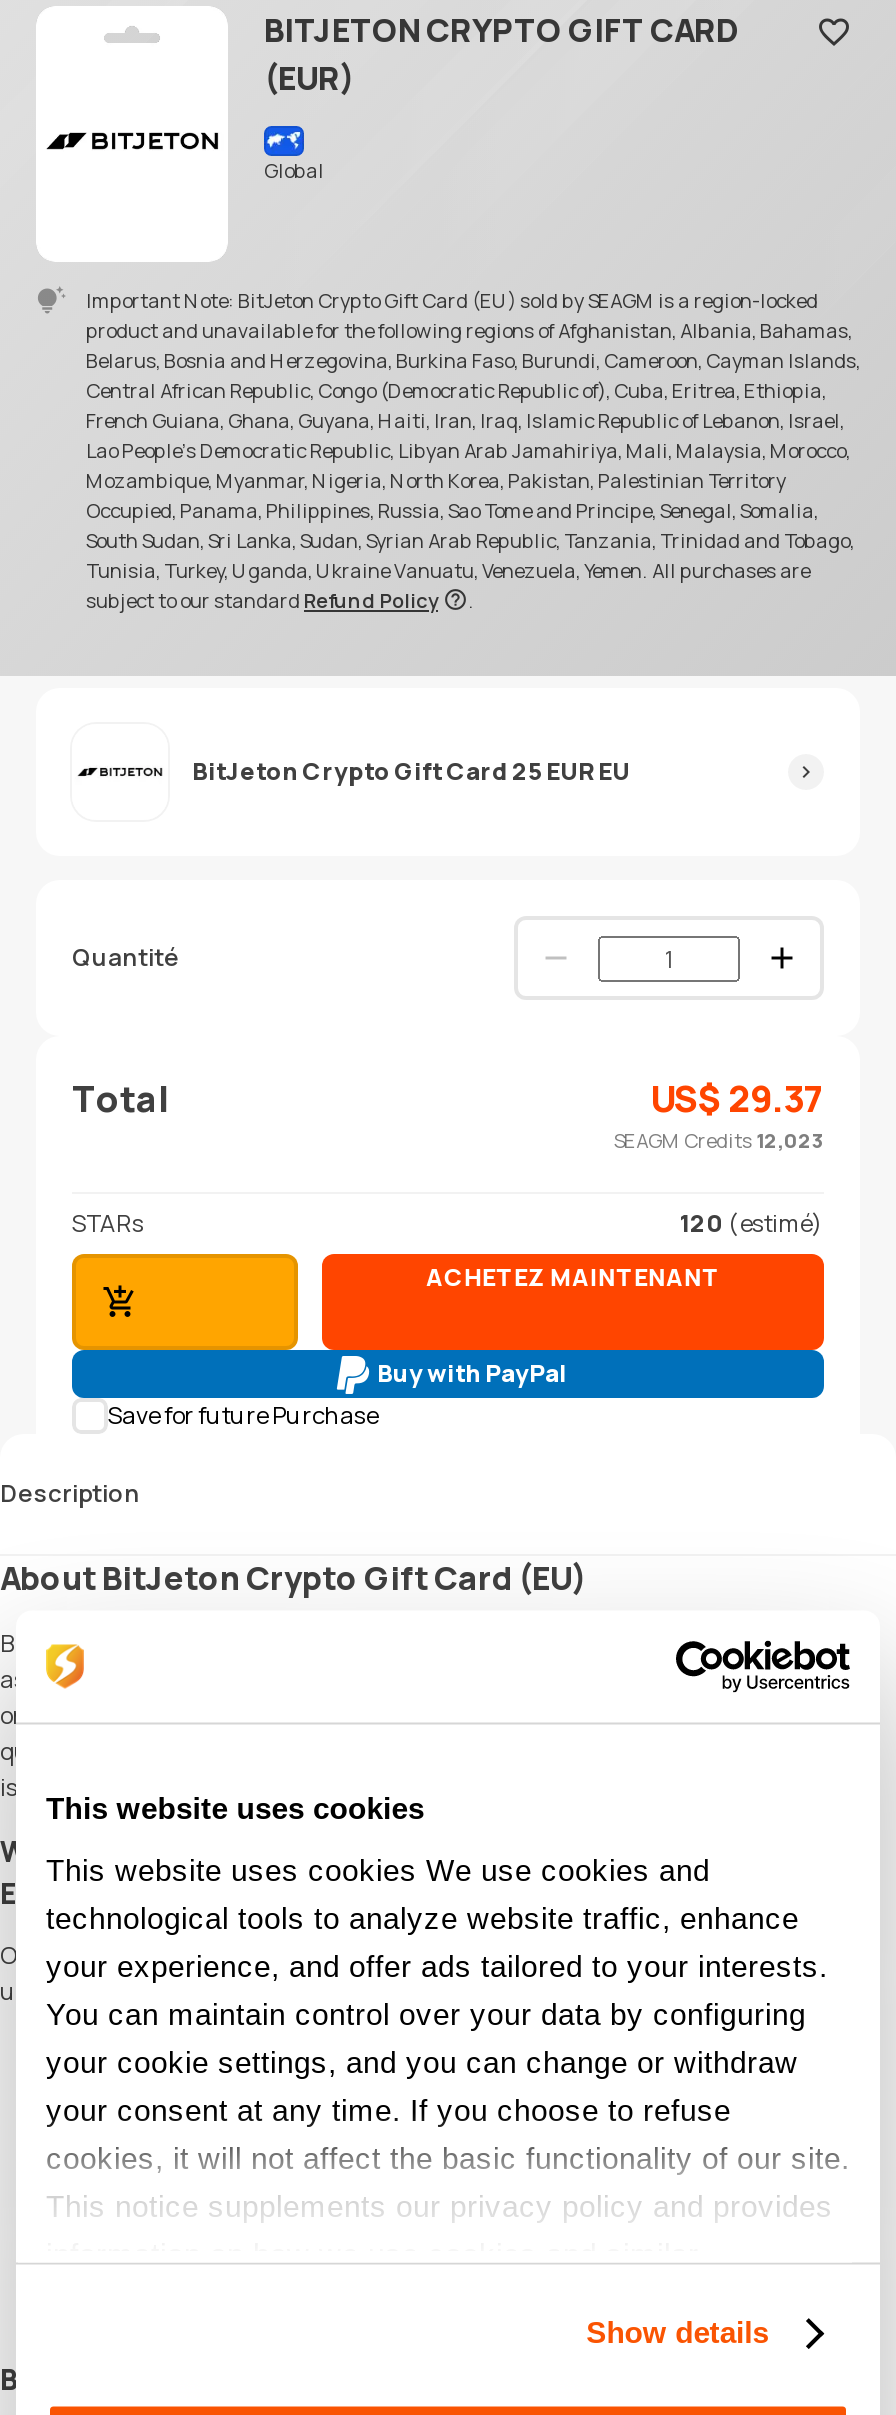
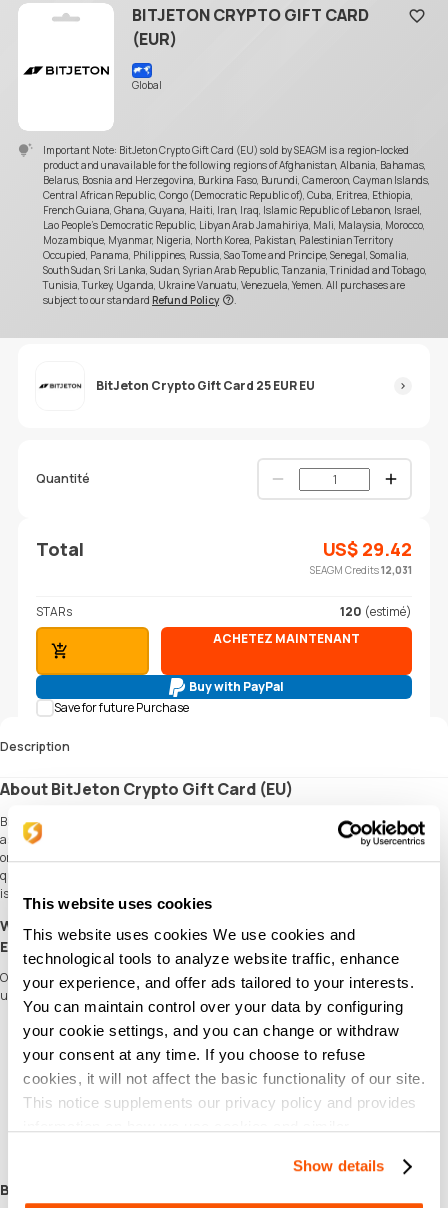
[614,1074,824,1154] US$29.37 | SEAGM Credits 12,023 -> [310,537,412,577] US$29.42 | SEAGM Credits 12,031

